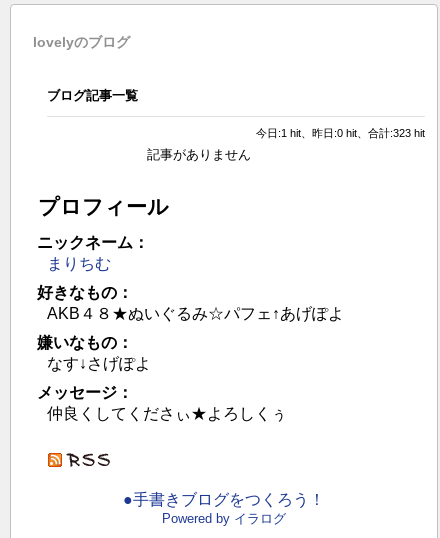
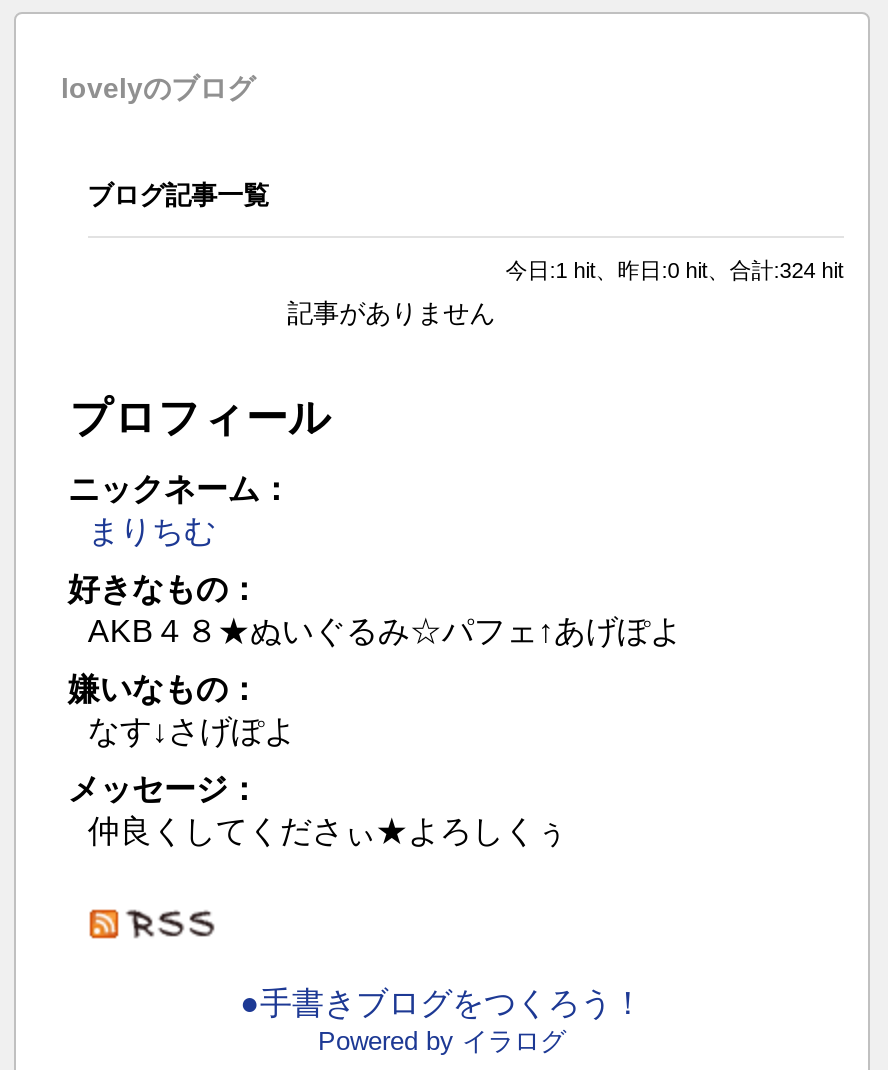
[256,127,425,139] 今日:1 hit、昨日:0 hit、合計:323 hit -> [506,258,844,282] 今日:1 hit、昨日:0 hit、合計:324 hit

